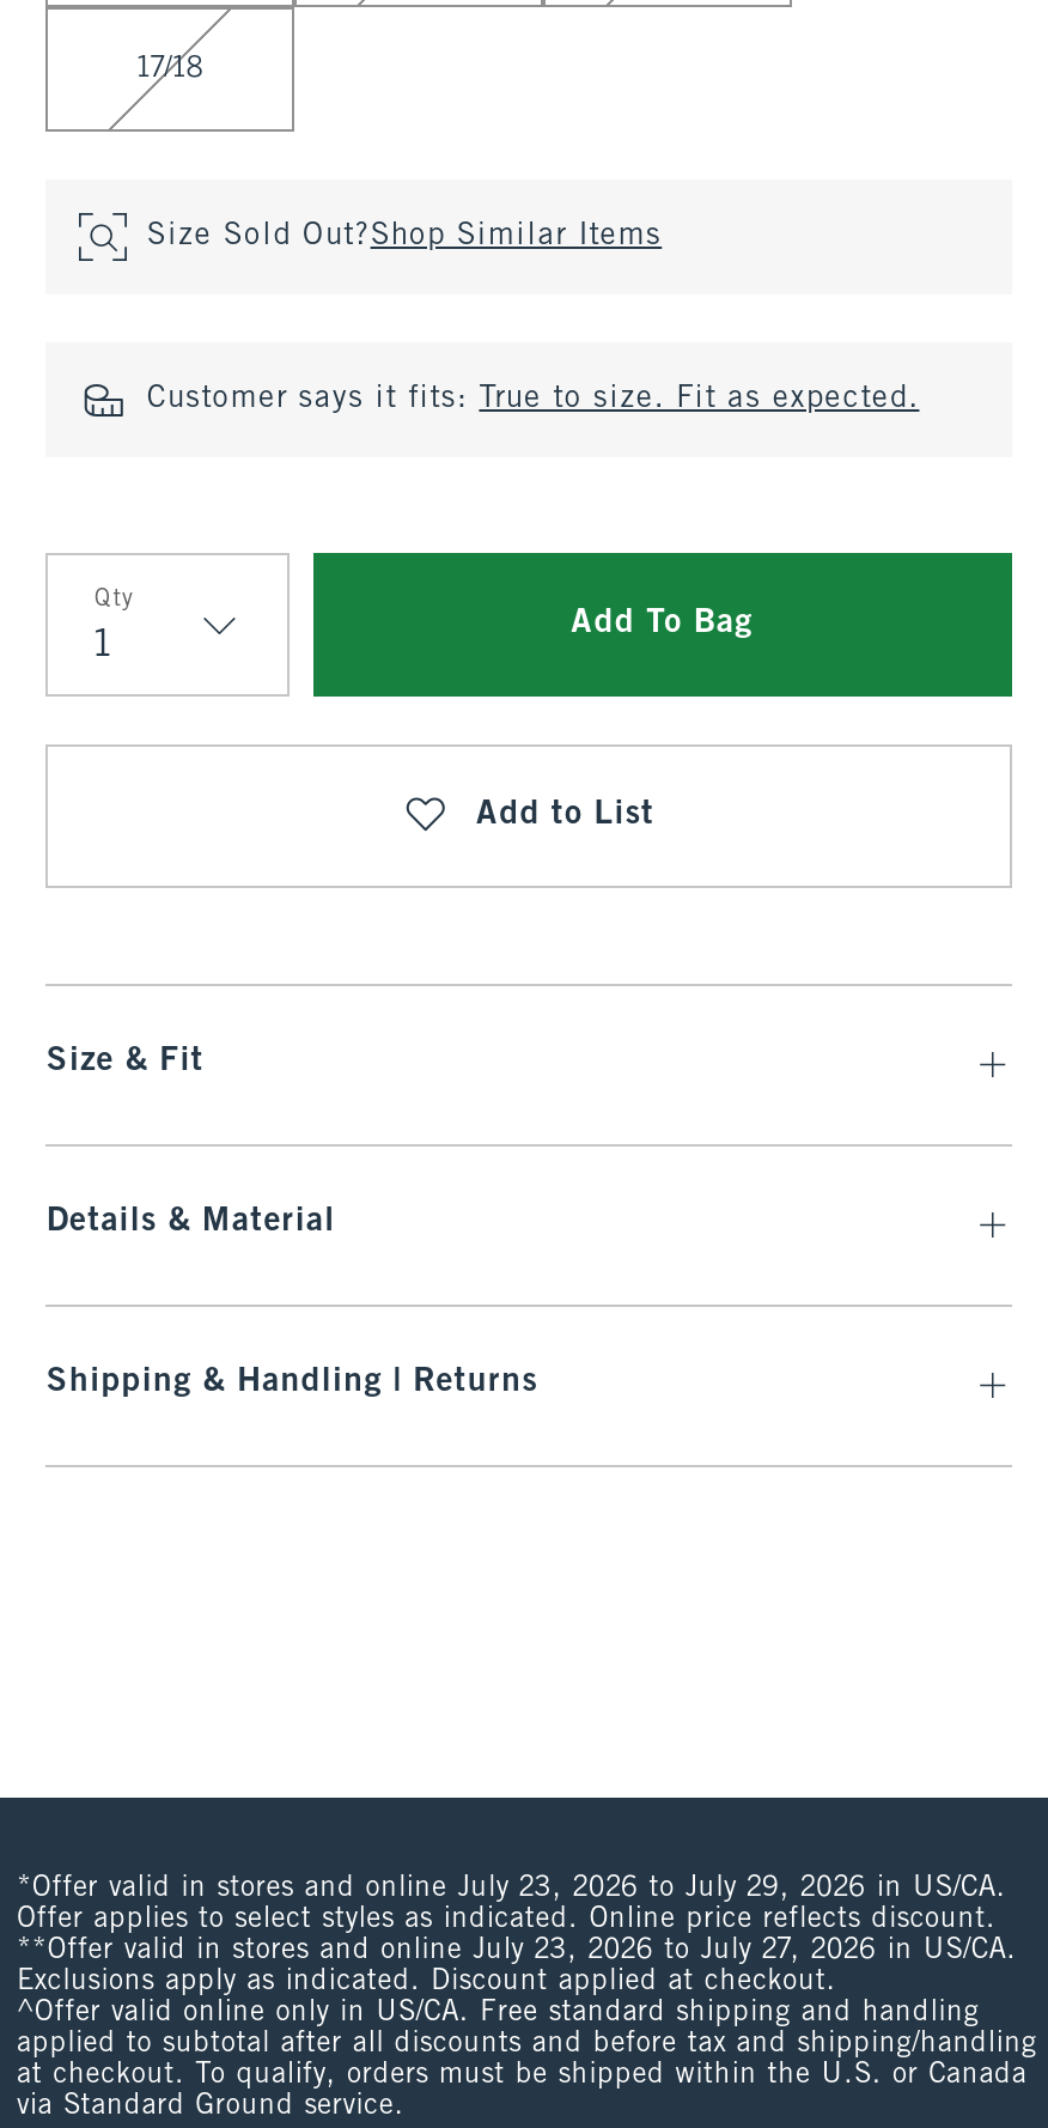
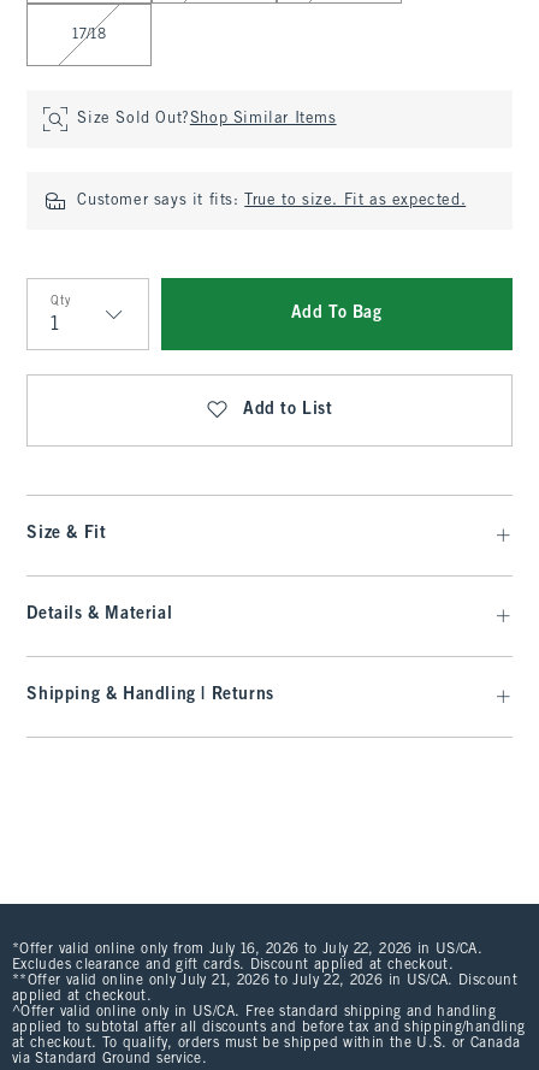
[17,1874,1017,1996] *Offer valid in stores and online July 23, 2026 to July 29, 2026 in US/CA. | Offer applies to select styles as indicated. Online price reflects discount. | **Offer valid in stores and online July 23, 2026 to July 27, 2026 in US/CA. | Exclusions apply as indicated. Discount applied at checkout. -> [12,942,517,1004] *Offer valid online only from July 16, 2026 to July 22, 2026 in US/CA. | Excludes clearance and gift cards. Discount applied at checkout. | **Offer valid online only July 21, 2026 to July 22, 2026 in US/CA. Discount | applied at checkout.

